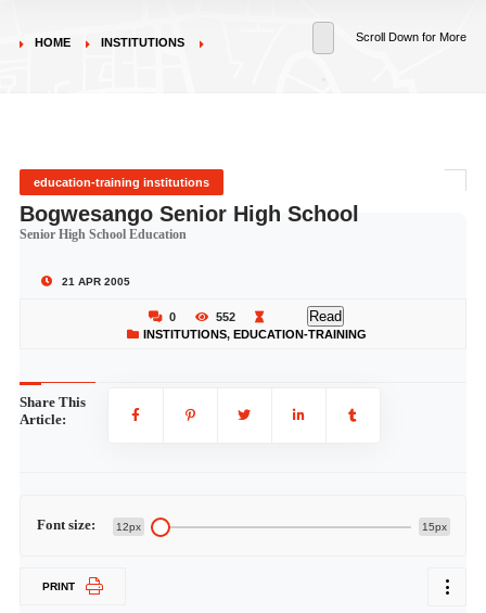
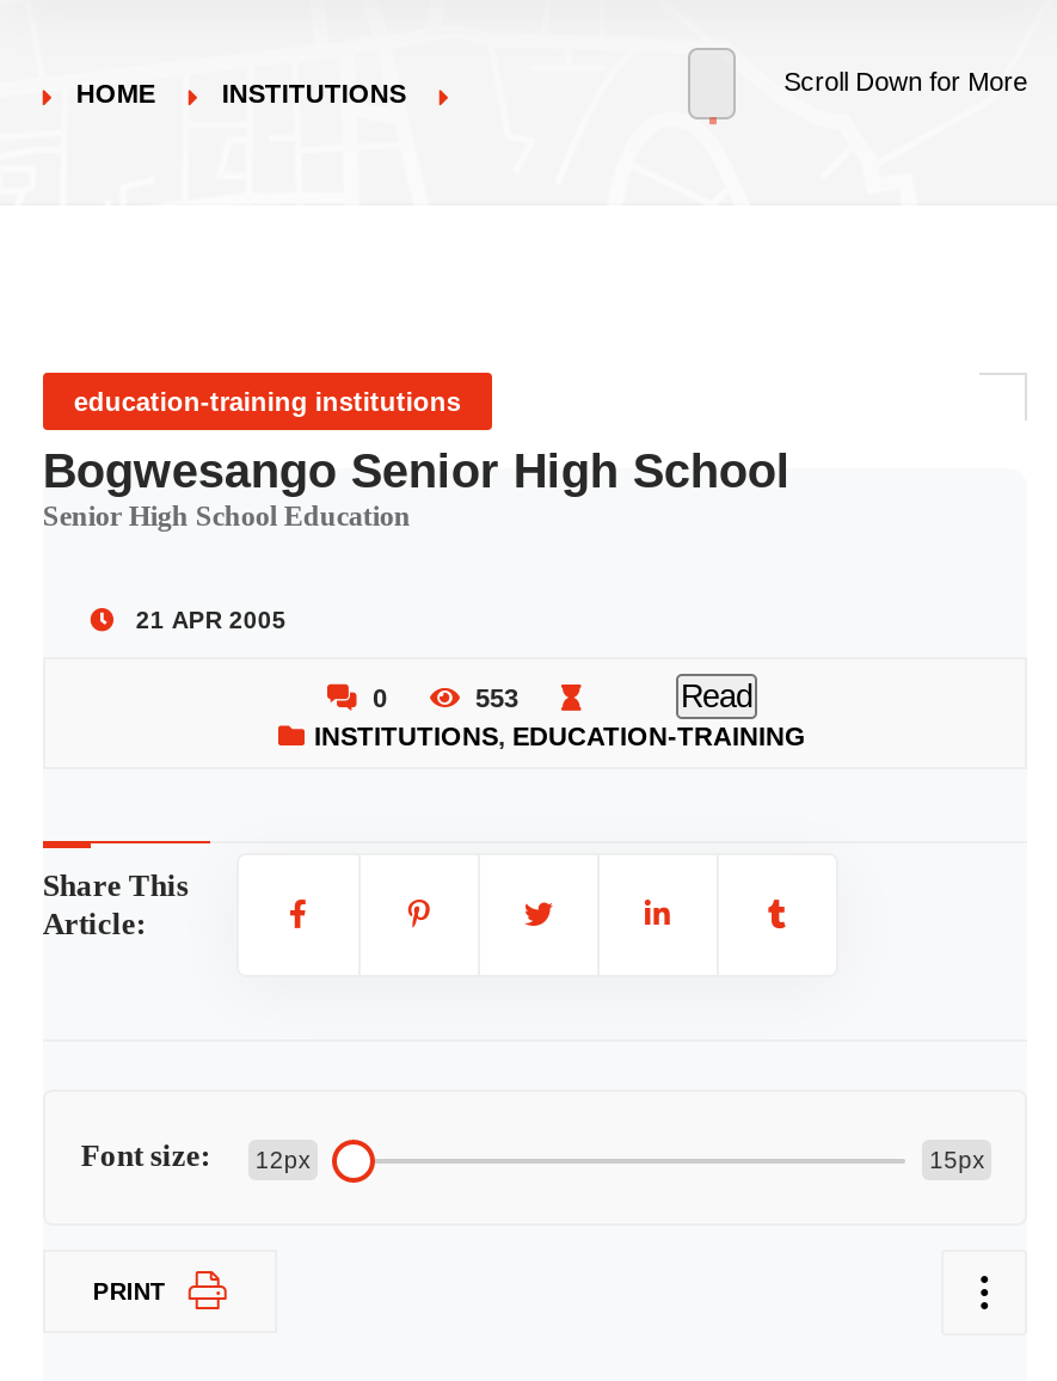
[213,310,235,323] 552 -> [468,683,518,712] 553

